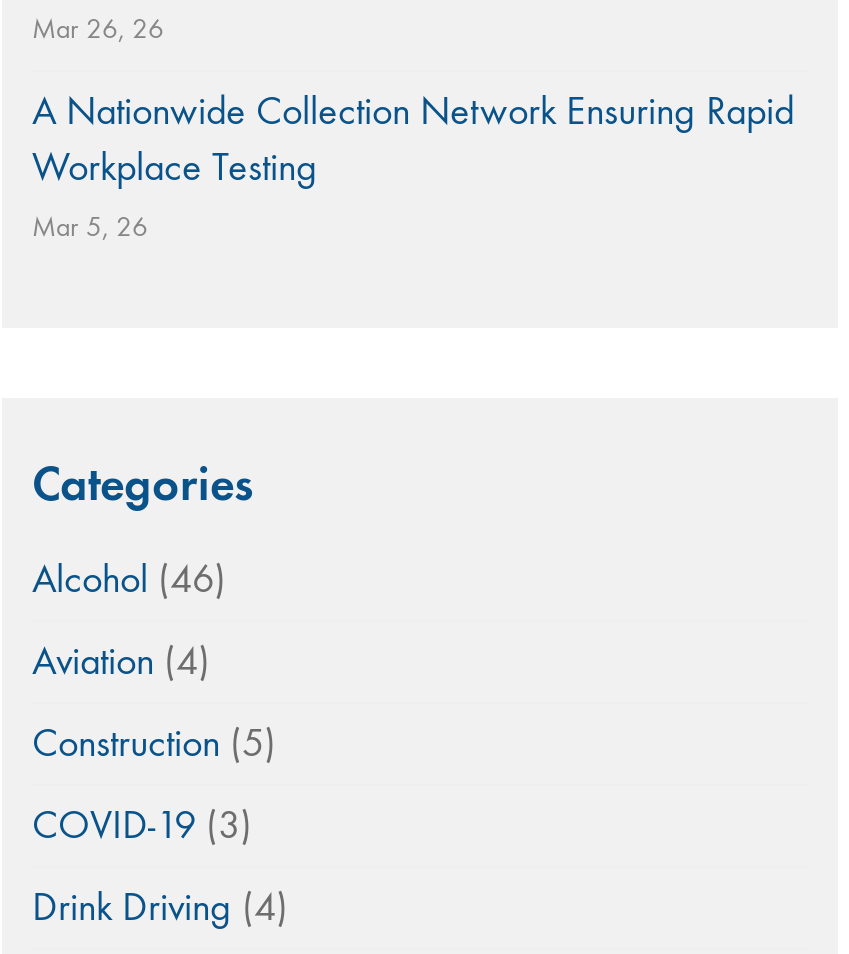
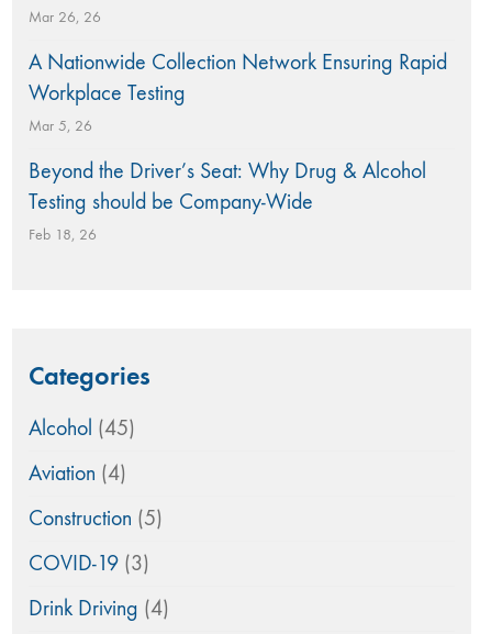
none -> [29,158,426,244] Beyond the Driver’s Seat: Why Drug & Alcohol | Testing should be Company-Wide | Feb 18, 26
[32,556,226,602] Alcohol (46) -> [29,415,135,441] Alcohol (45)

